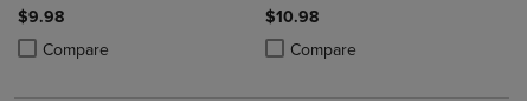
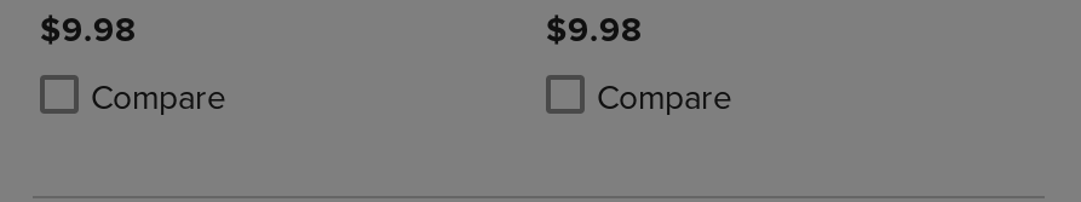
[265,7,319,27] $10.98 -> [546,10,640,52] $9.98

